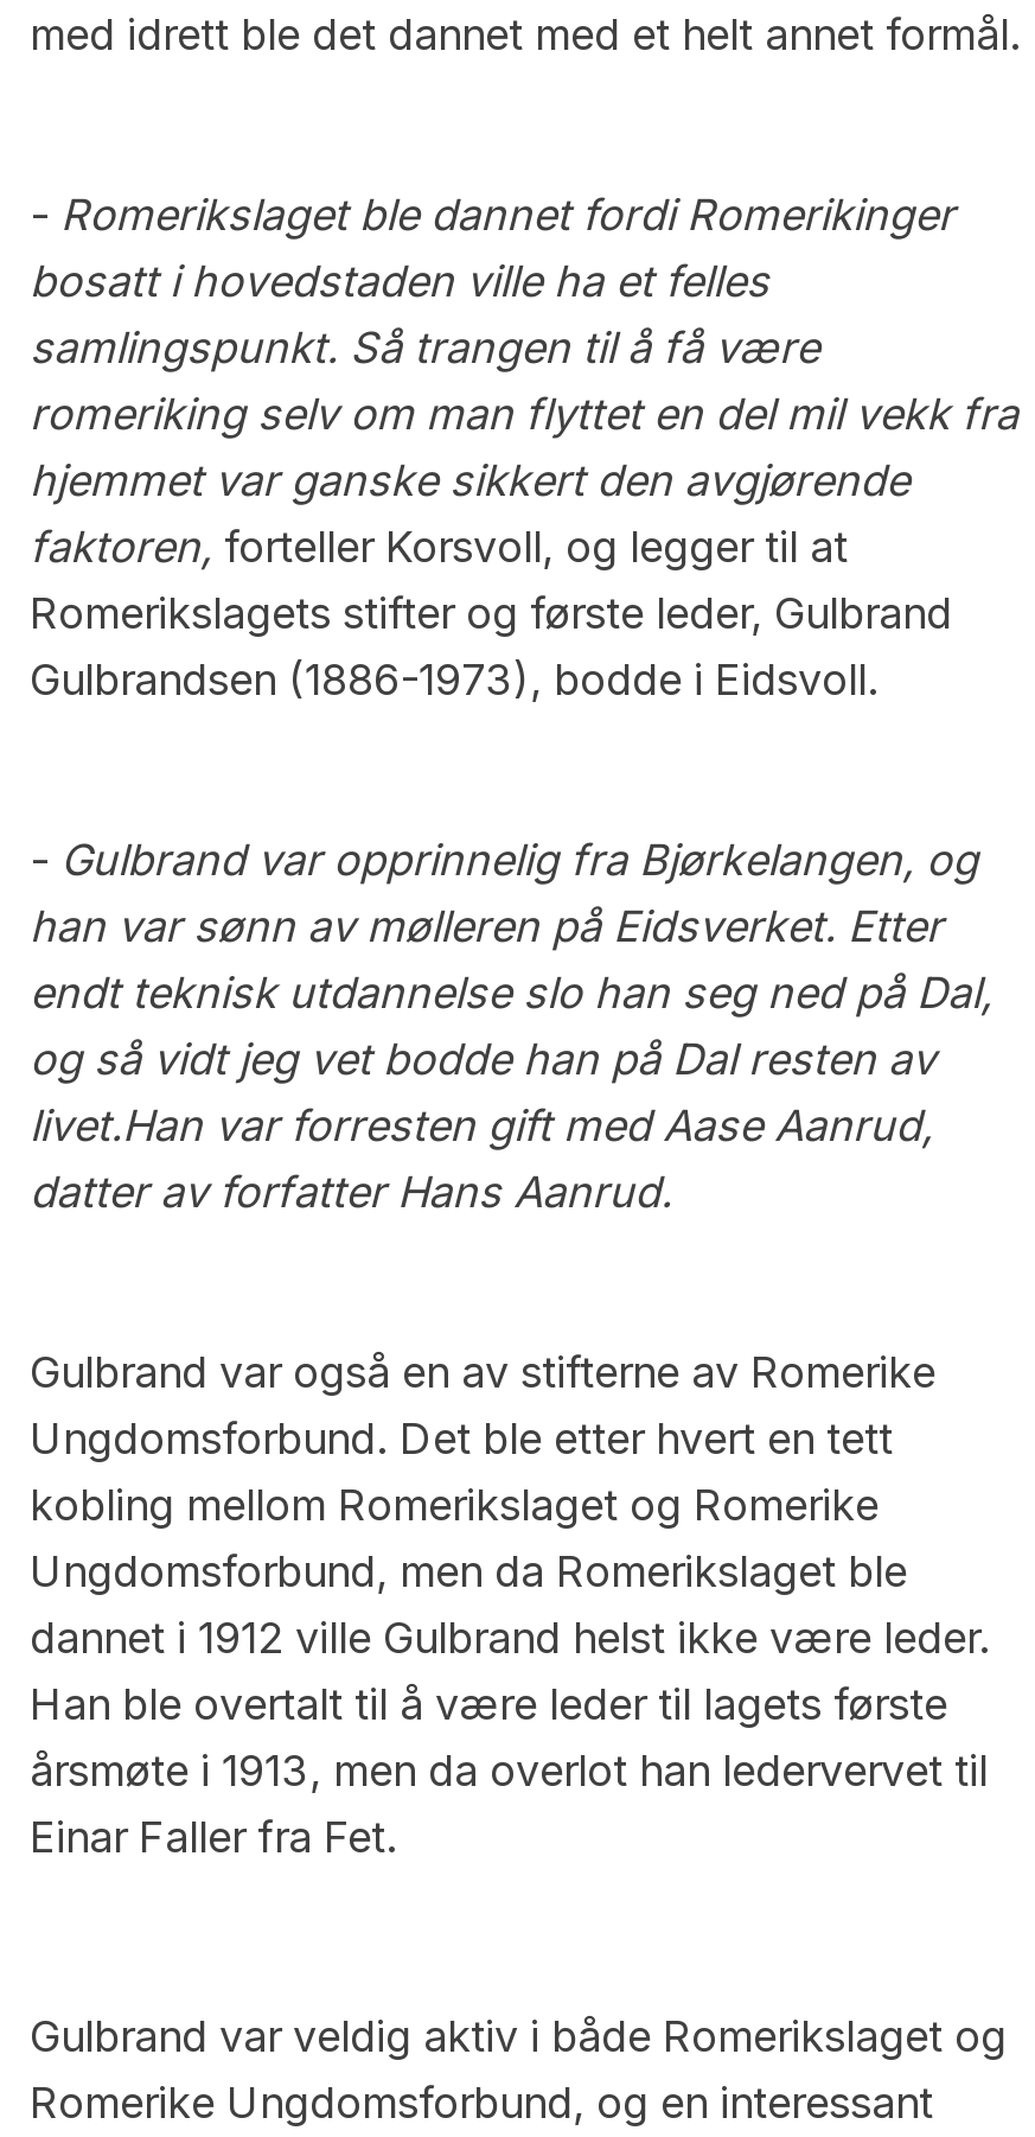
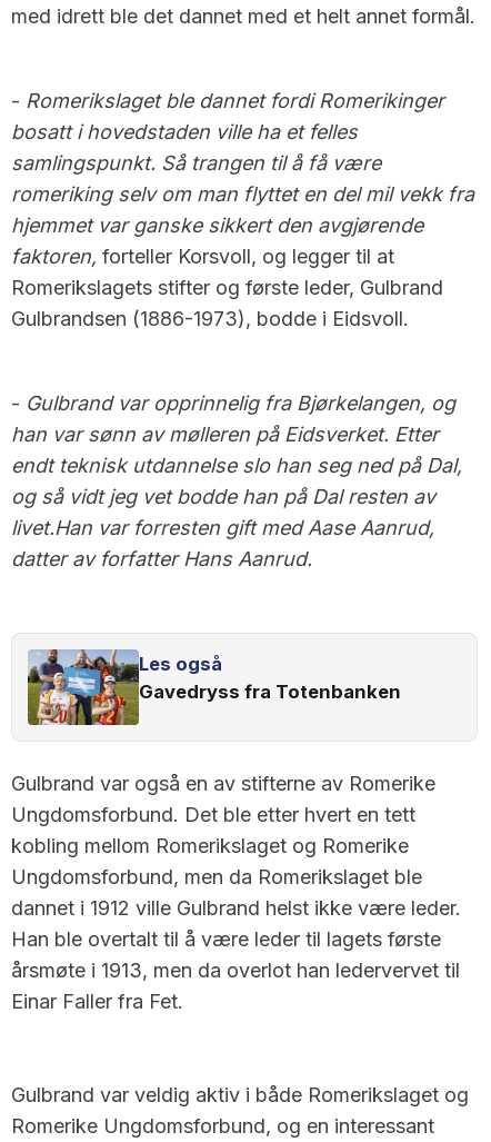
none -> [26,648,401,726] [image] | Les også | Gavedryss fra Totenbanken

